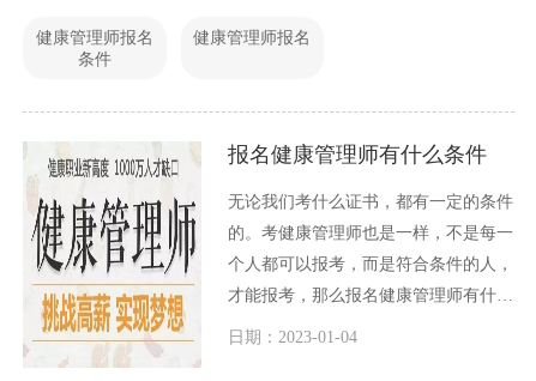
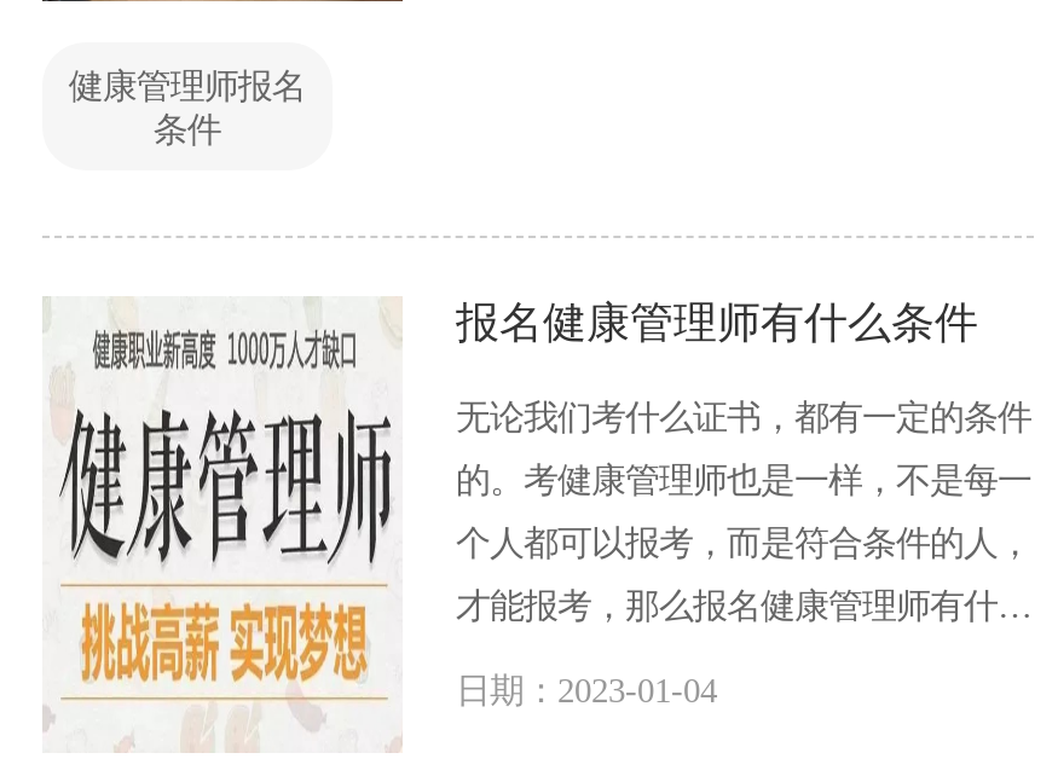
[193,28,311,47] 健康管理师报名 -> none

